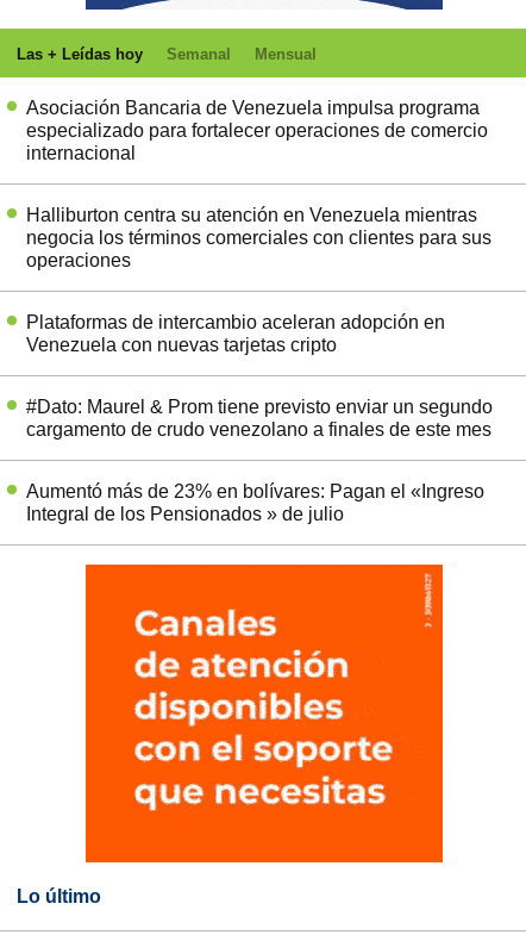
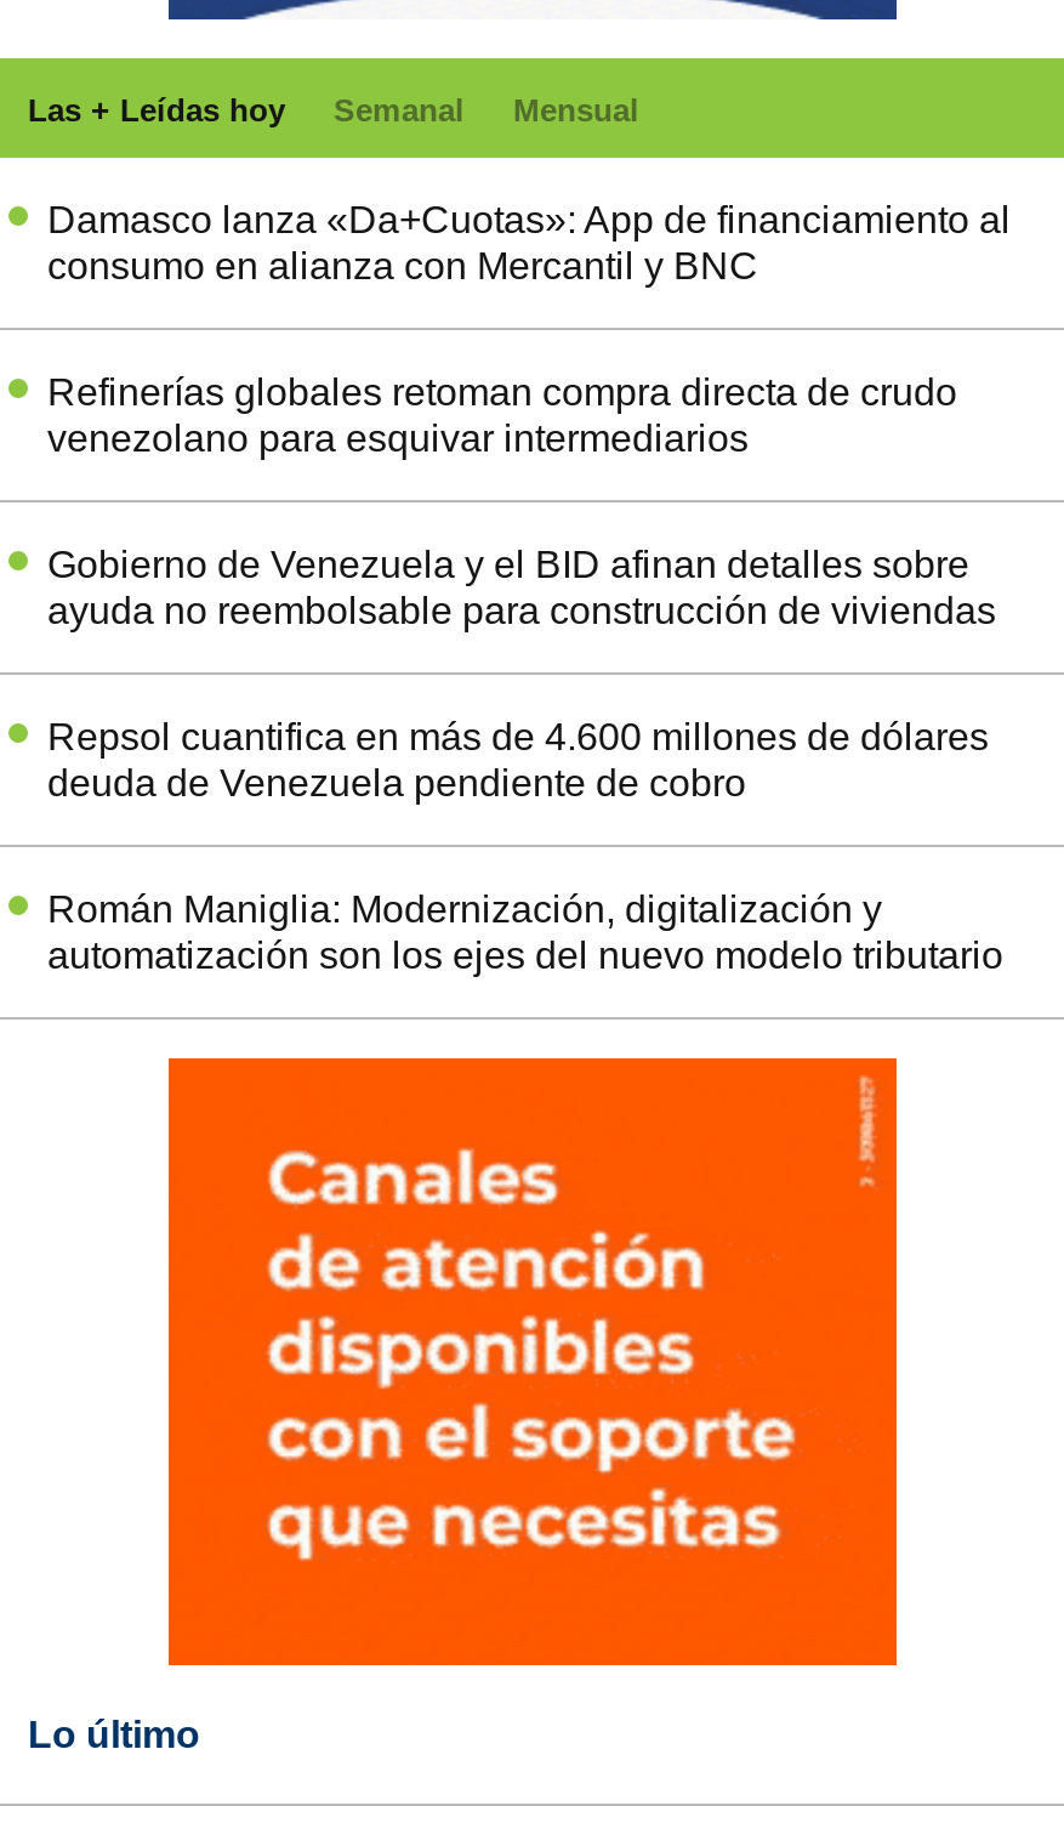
[26,98,488,163] Asociación Bancaria de Venezuela impulsa programa | especializado para fortalecer operaciones de comercio | internacional -> [47,199,1011,286] Damasco lanza «Da+Cuotas»: App de financiamiento al | consumo en alianza con Mercantil y BNC
[26,205,491,270] Halliburton centra su atención en Venezuela mientras | negocia los términos comerciales con clientes para sus | operaciones -> [47,371,957,459] Refinerías globales retoman compra directa de crudo | venezolano para esquivar intermediarios
[26,312,445,355] Plataformas de intercambio aceleran adopción en | Venezuela con nuevas tarjetas cripto -> [47,544,996,631] Gobierno de Venezuela y el BID afinan detalles sobre | ayuda no reembolsable para construcción de viviendas
[26,397,493,439] #Dato: Maurel & Prom tiene previsto enviar un segundo | cargamento de crudo venezolano a finales de este mes -> [47,716,989,803] Repsol cuantifica en más de 4.600 millones de dólares | deuda de Venezuela pendiente de cobro
[26,481,484,524] Aumentó más de 23% en bolívares: Pagan el «Ingreso | Integral de los Pensionados » de julio -> [47,888,1003,976] Román Maniglia: Modernización, digitalización y | automatización son los ejes del nuevo modelo tributario

